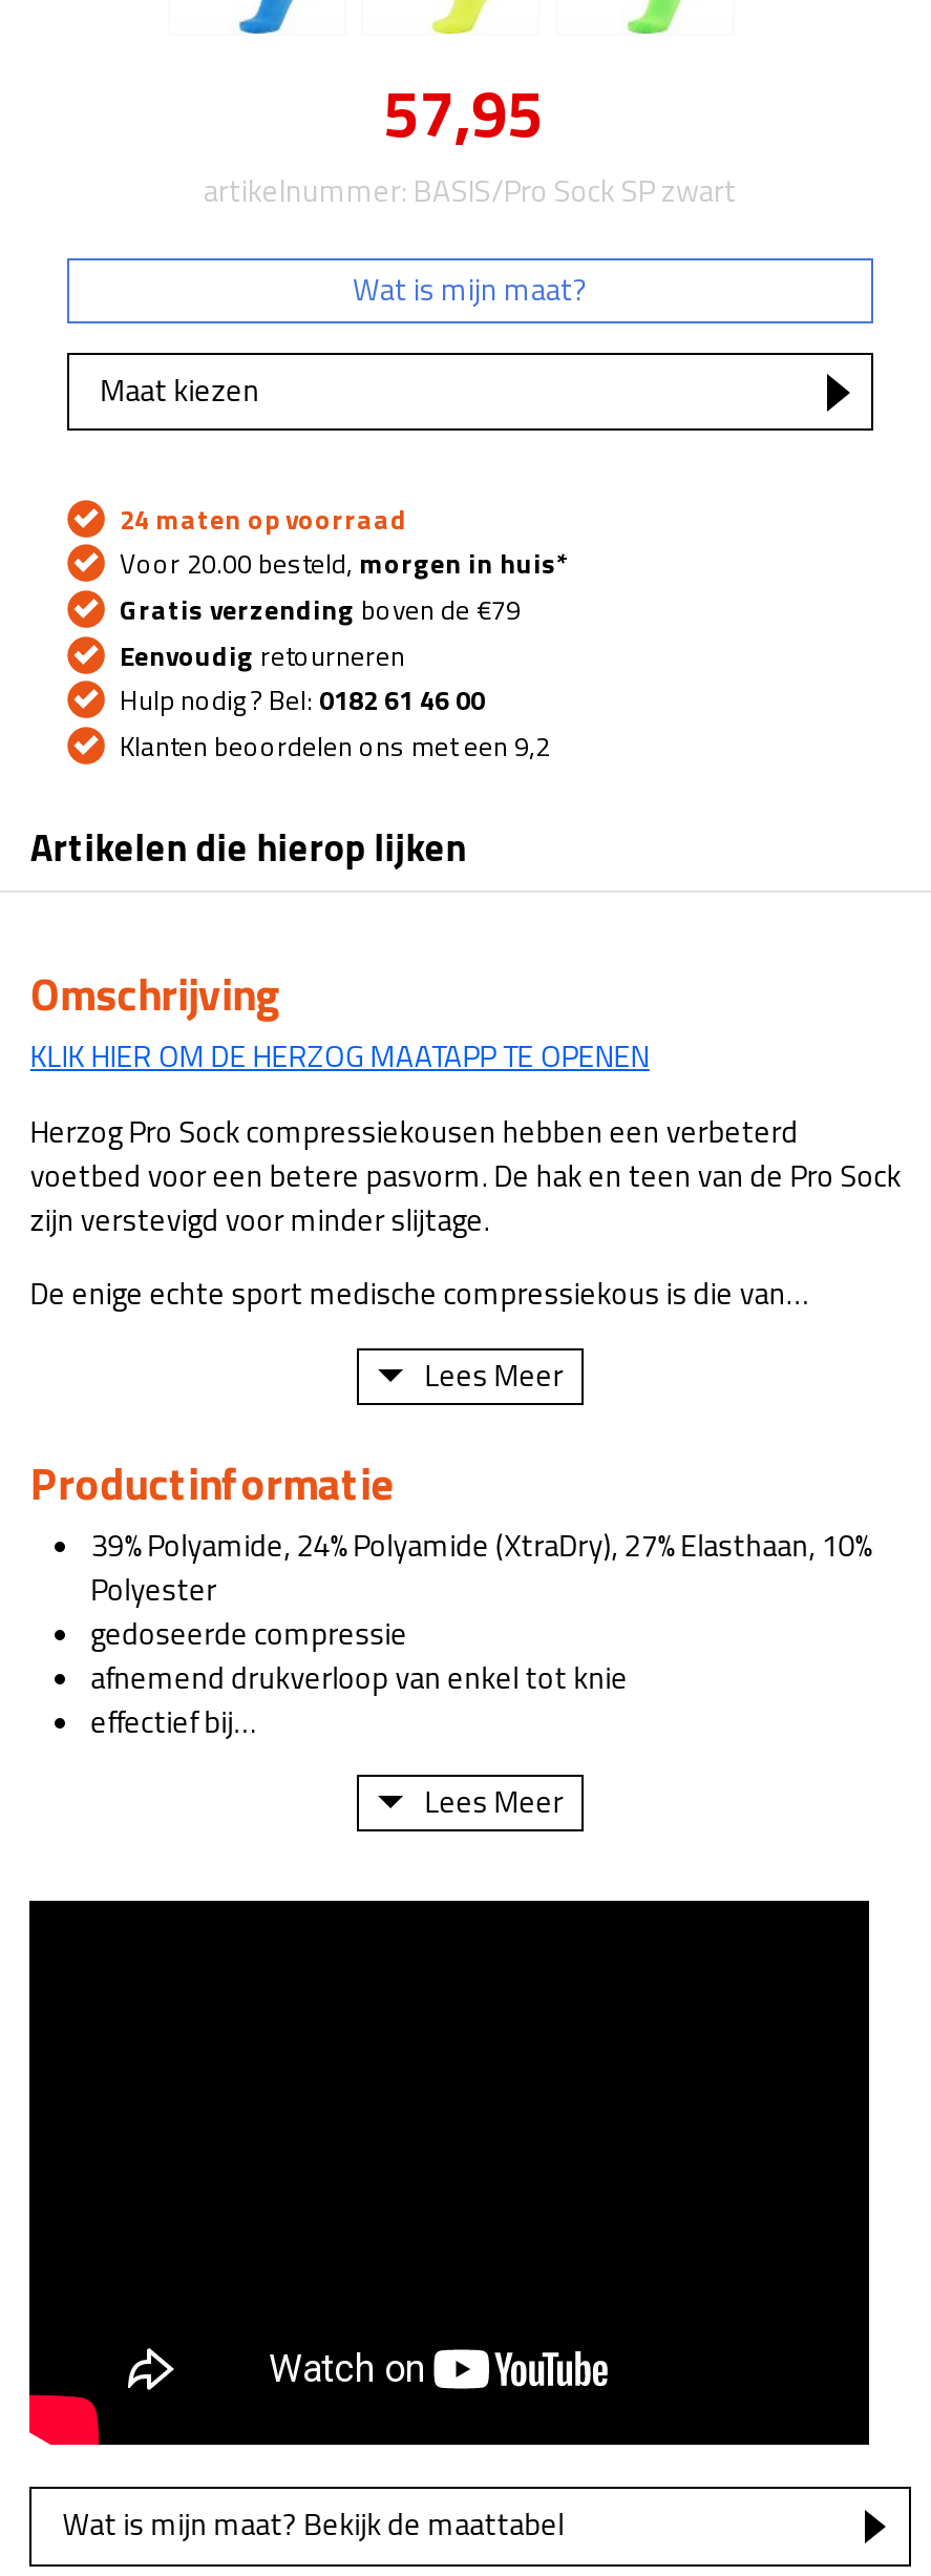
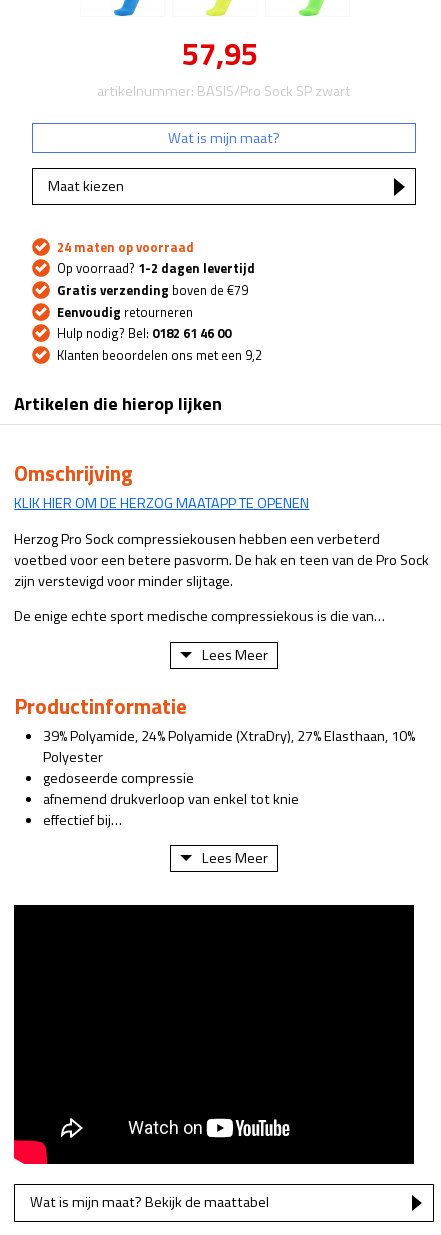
[113,543,569,585] Voor 20.00 besteld, morgen in huis* -> [54,258,255,278] Op voorraad? 1-2 dagen levertijd

